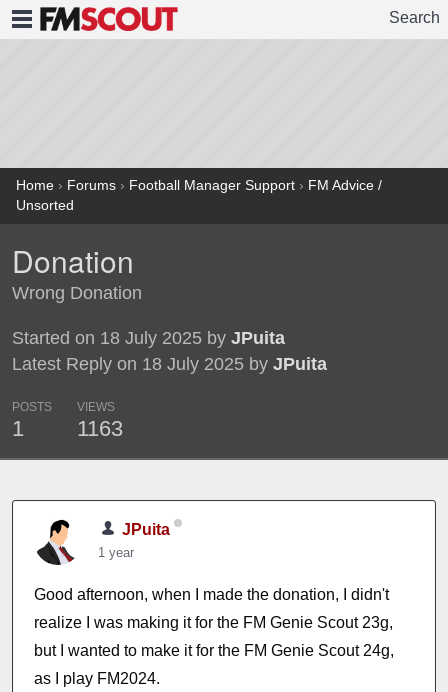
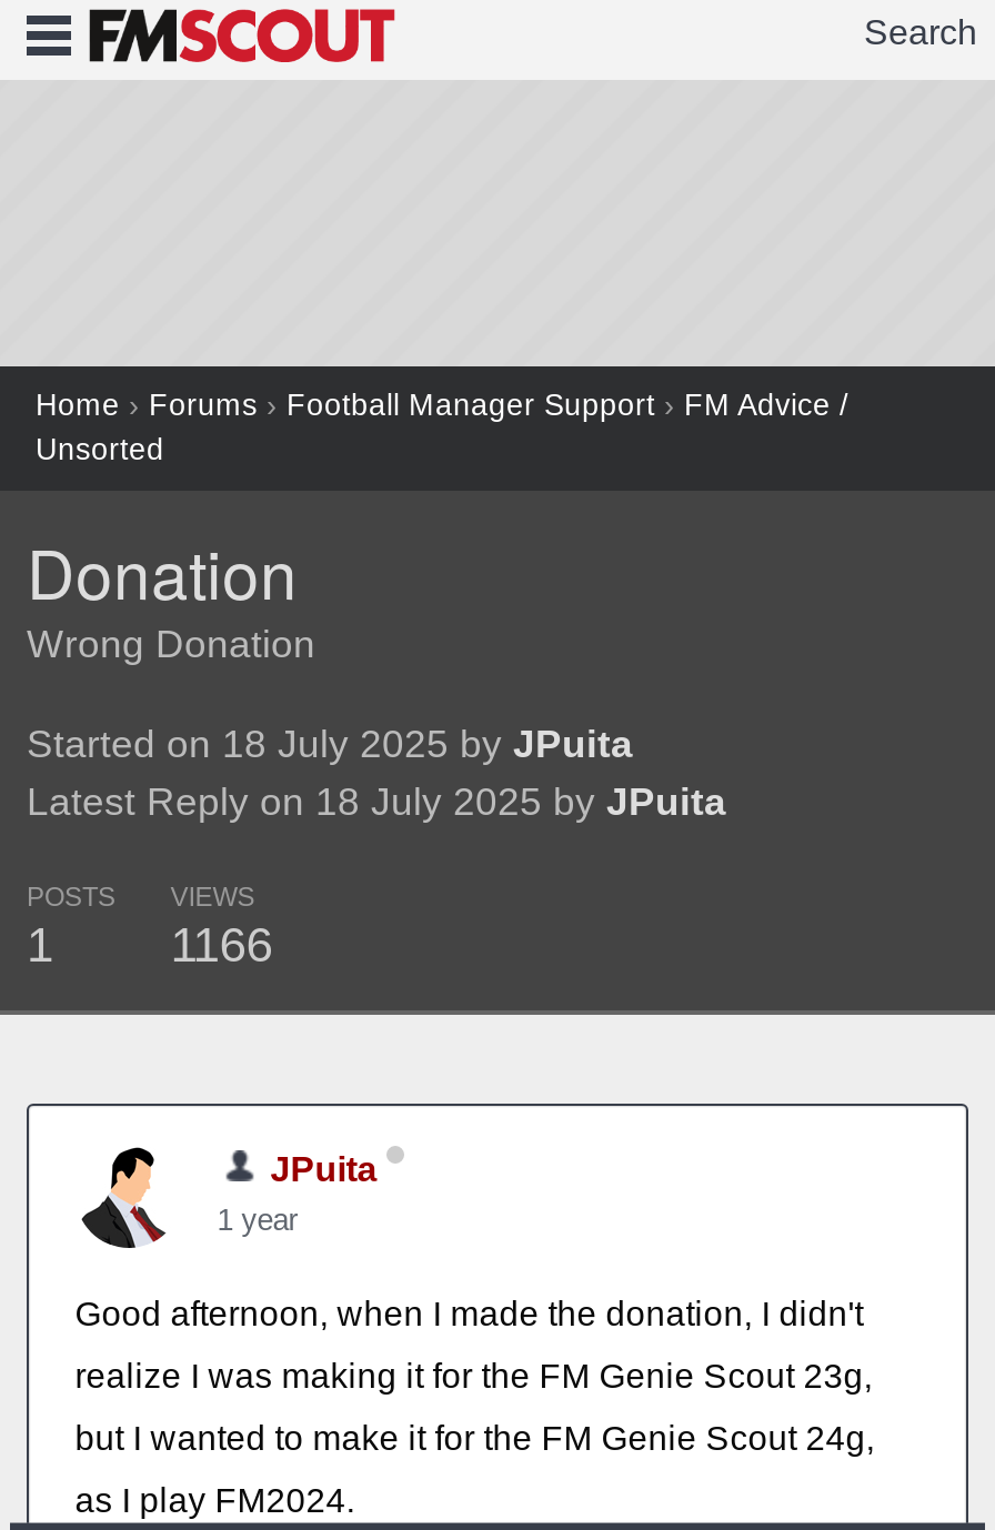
[77,416,123,441] 1163 -> [171,917,273,973] 1166

